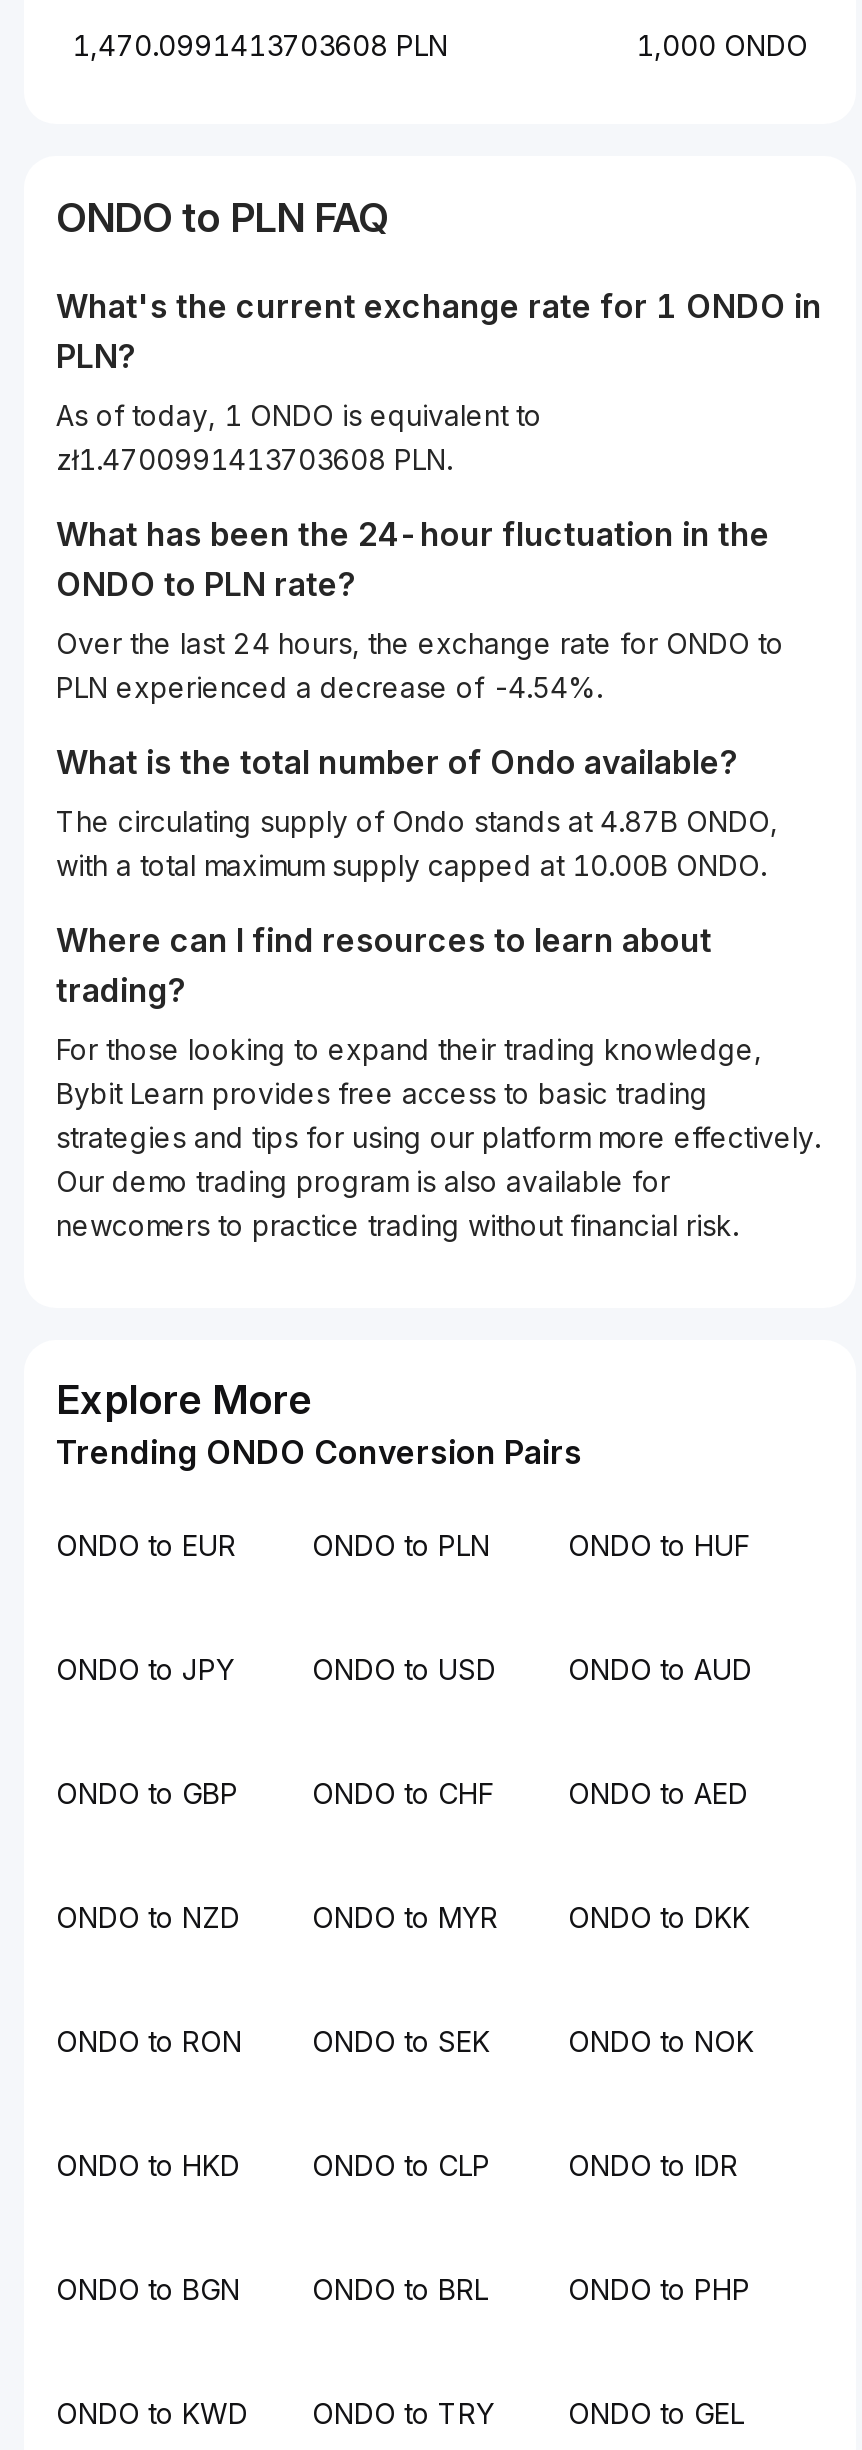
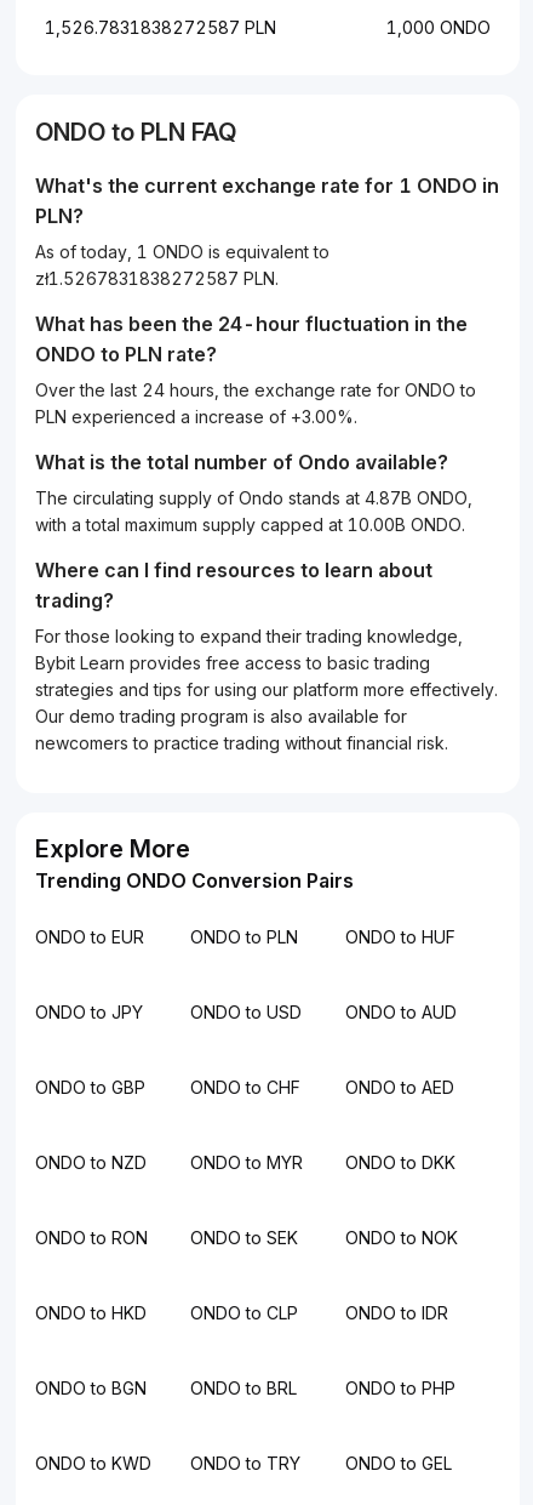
[72,28,448,62] 1,470.0991413703608 PLN -> [45,17,276,38] 1,526.7831838272587 PLN
[56,442,452,476] zł1.4700991413703608 PLN. -> [35,268,279,289] zł1.5267831838272587 PLN.
[56,670,602,704] PLN experienced a decrease of -4.54%. -> [35,406,357,427] PLN experienced a increase of +3.00%.

